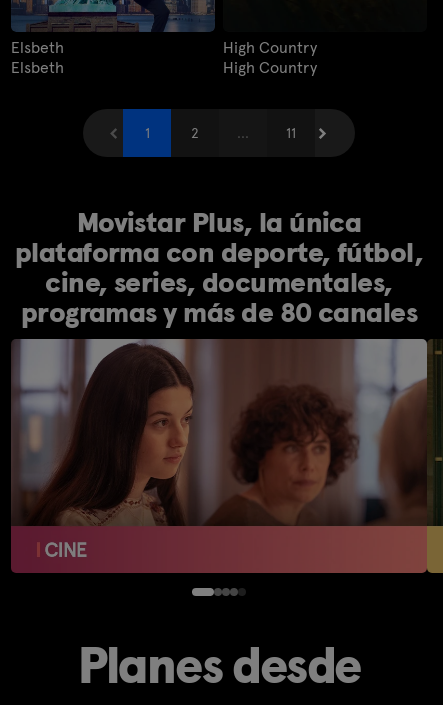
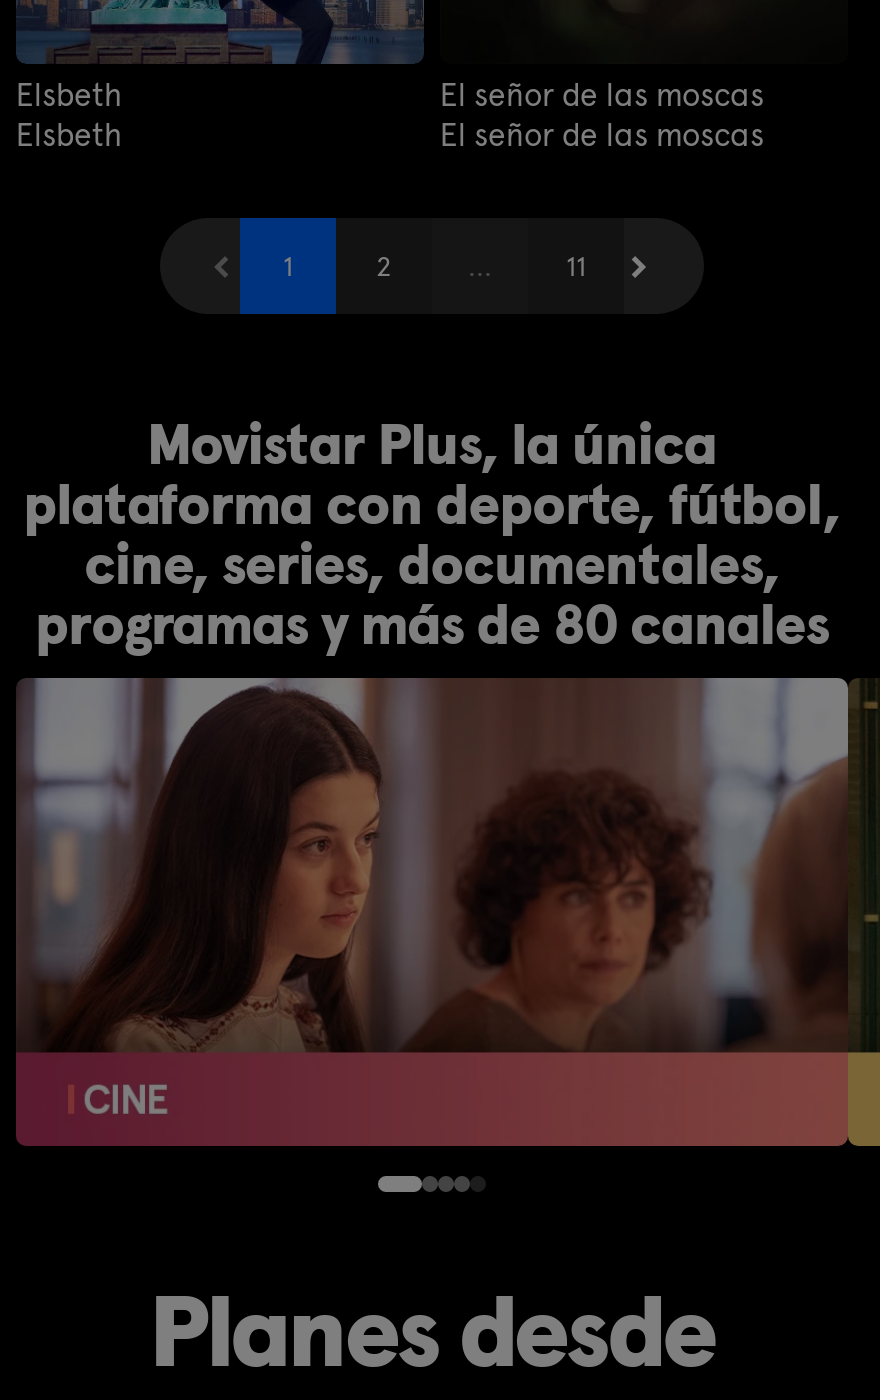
[223,38,317,77] High Country | High Country -> [440,76,764,154] El señor de las moscas | El señor de las moscas

